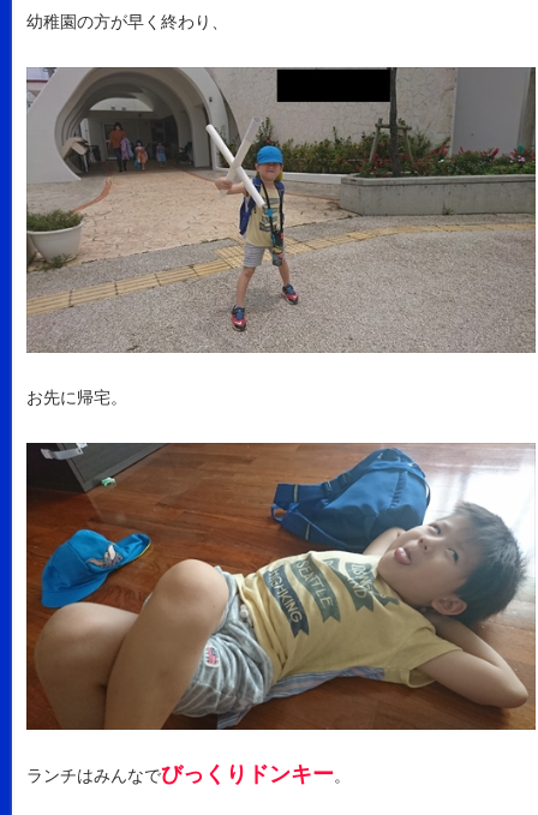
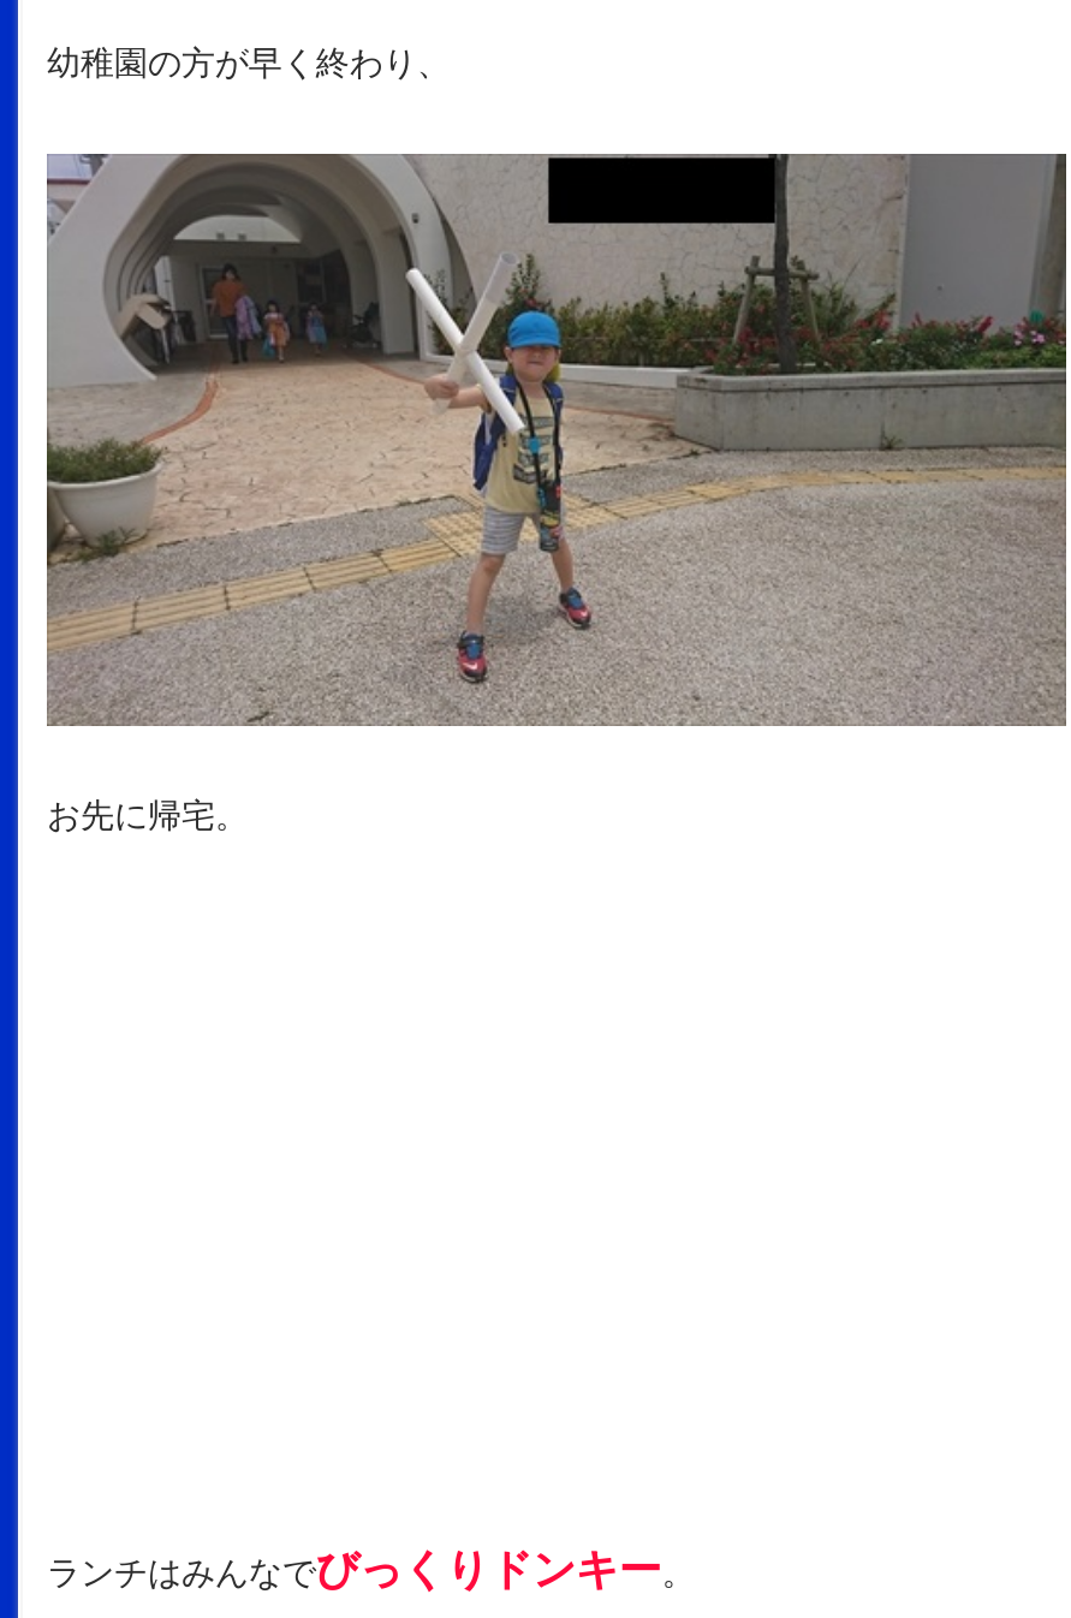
[25,442,534,731] [image] -> none

